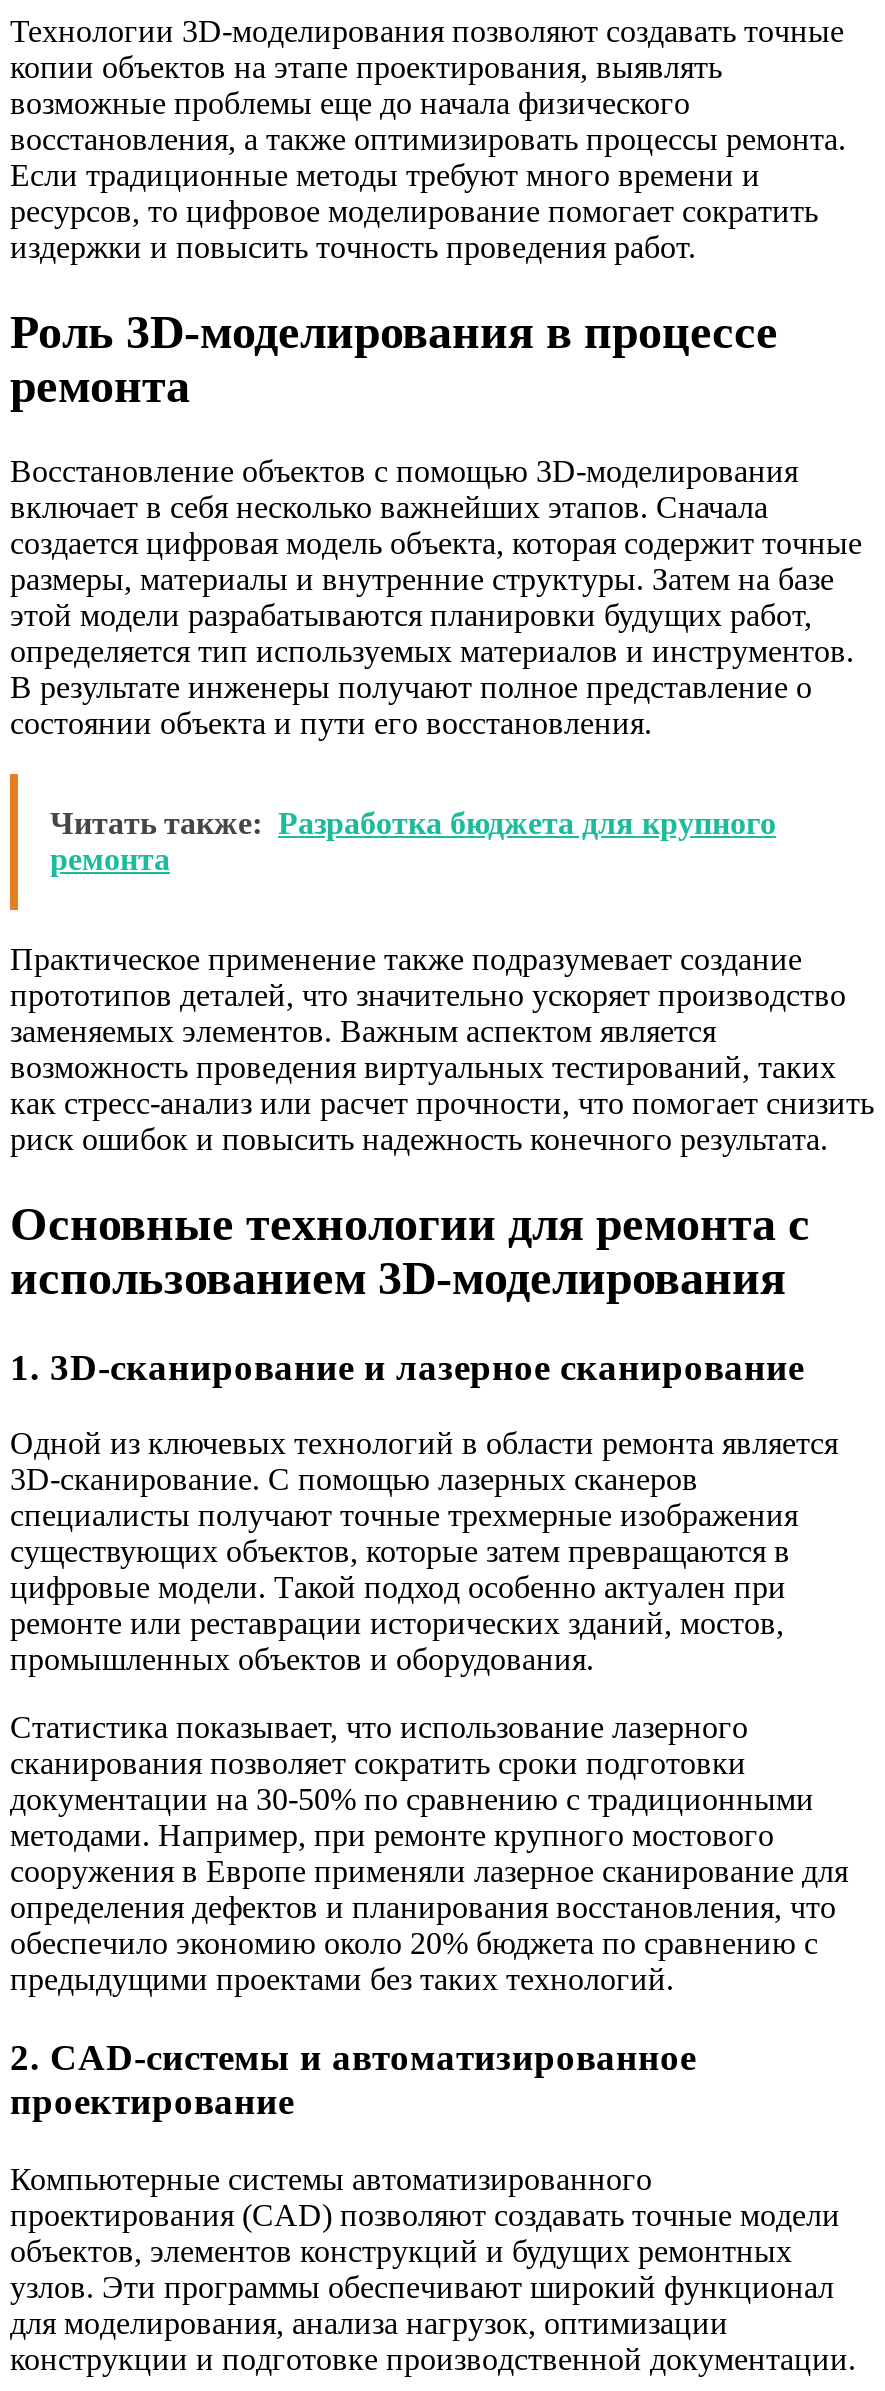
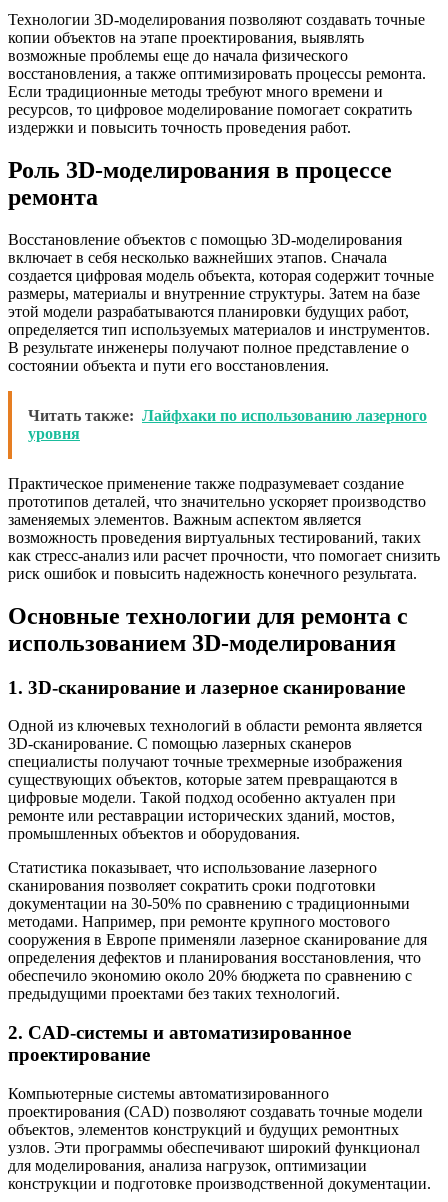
[50,806,776,876] Читать также: Разработка бюджета для крупного | ремонта -> [28,407,427,442] Читать также: Лайфхаки по использованию лазерного | уровня

